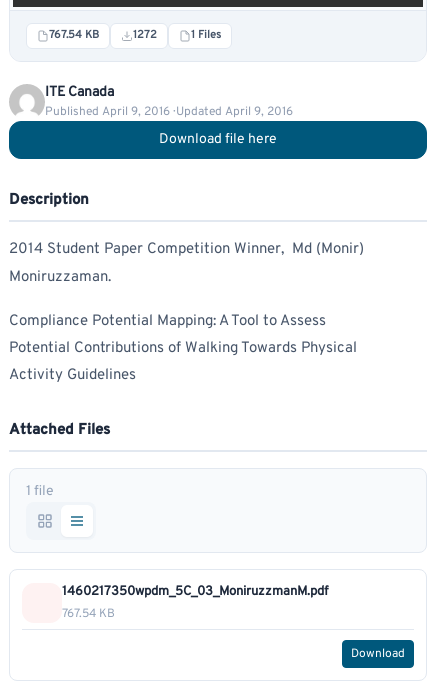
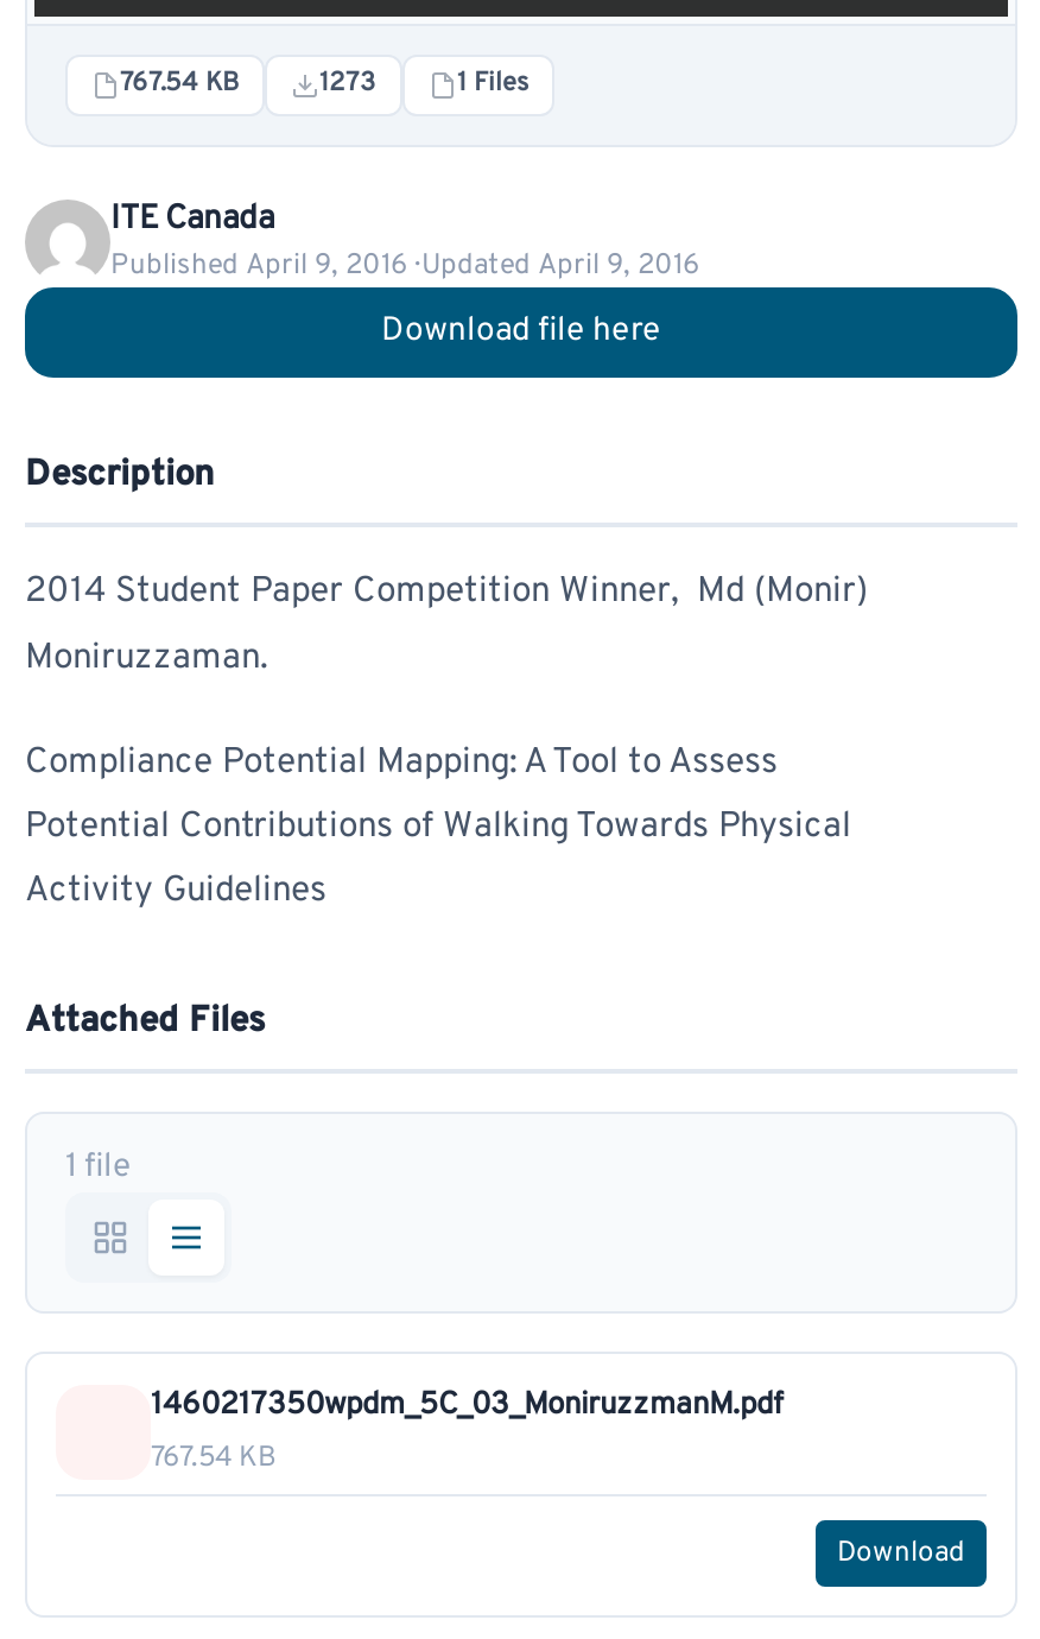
[133,30,157,41] 1272 -> [319,71,376,97] 1273

